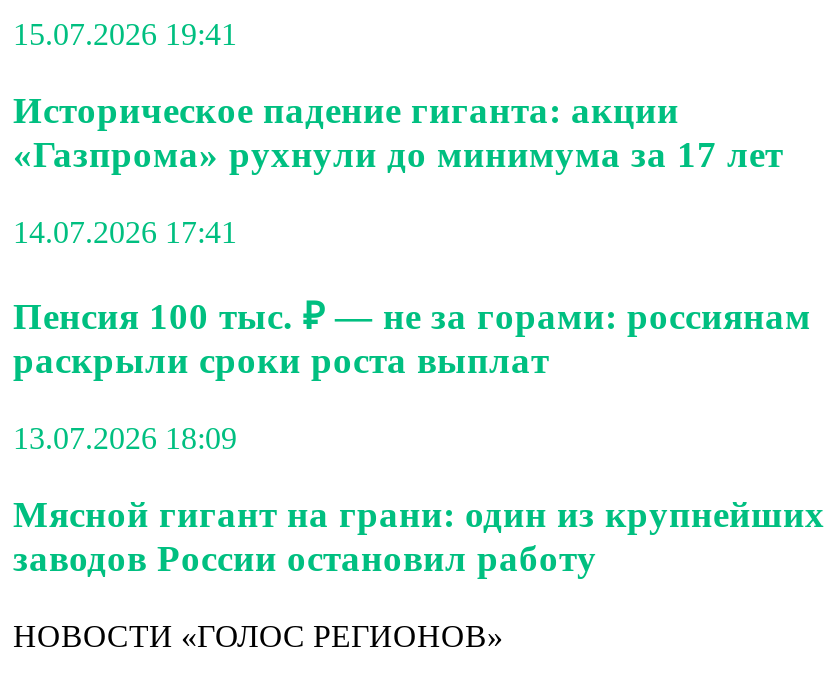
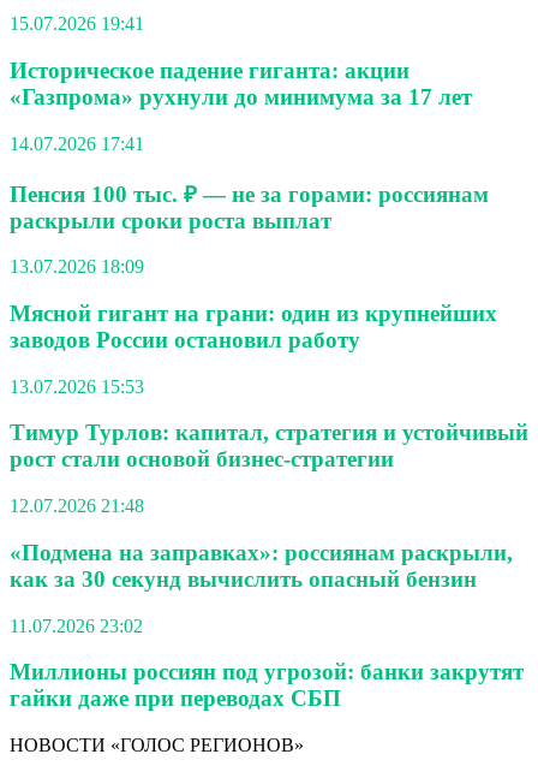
none -> [10,376,528,711] 13.07.2026 15:53 | Тимур Турлов: капитал, стратегия и устойчивый | рост стали основой бизнес-стратегии | 12.07.2026 21:48 | «Подмена на заправках»: россиянам раскрыли, | как за 30 секунд вычислить опасный бензин | 11.07.2026 23:02 | Миллионы россиян под угрозой: банки закрутят | гайки даже при переводах СБП

